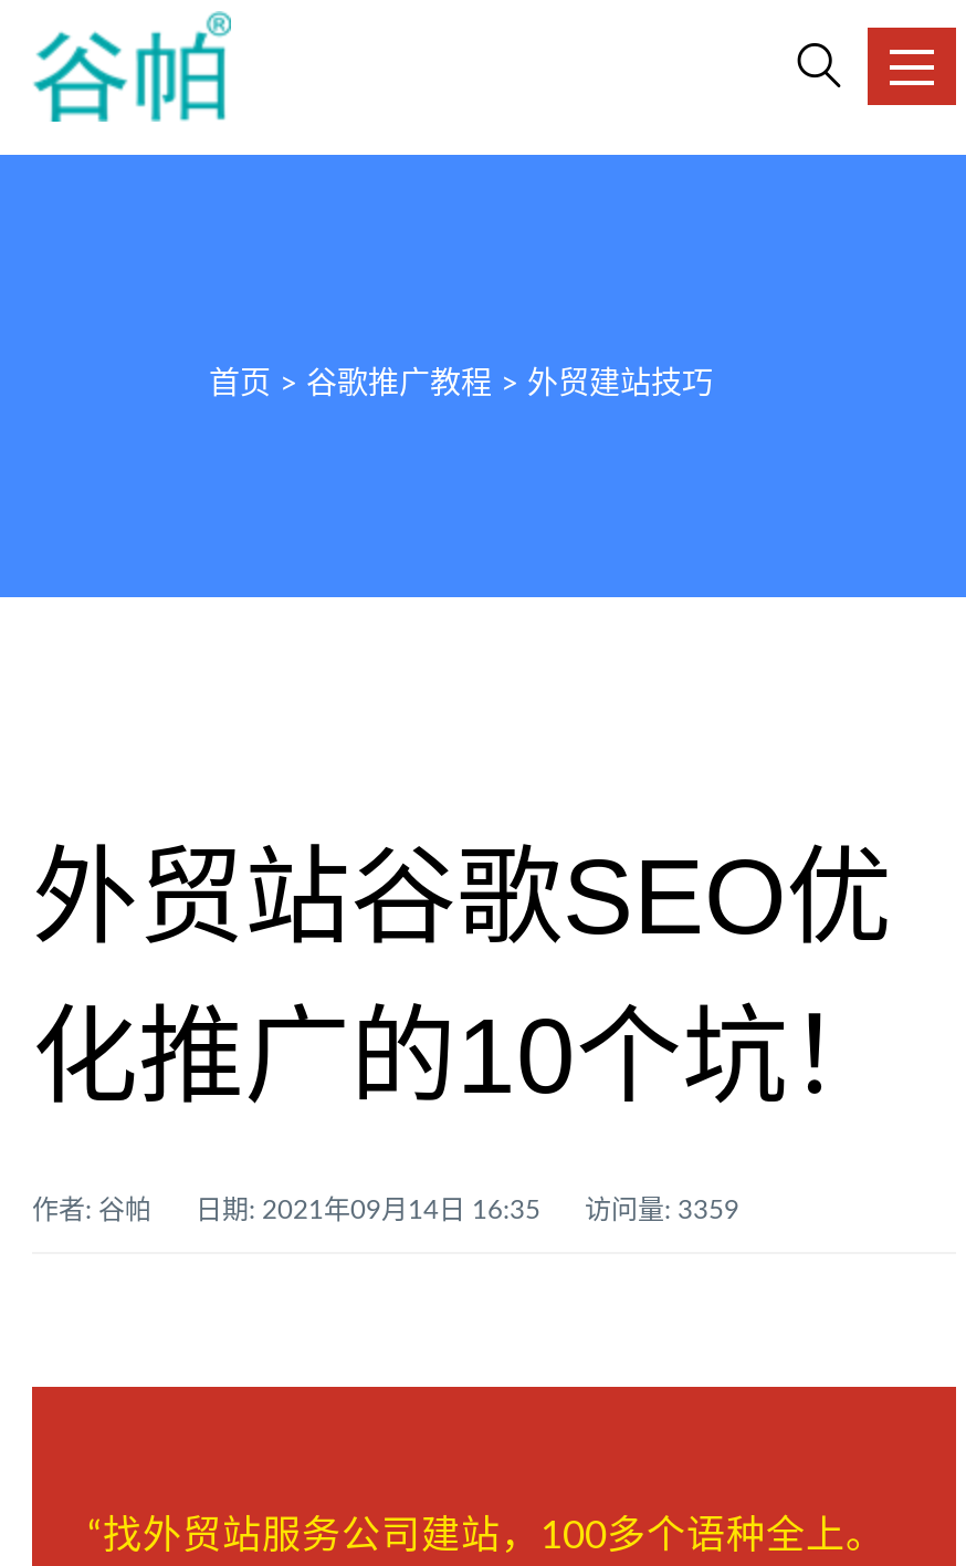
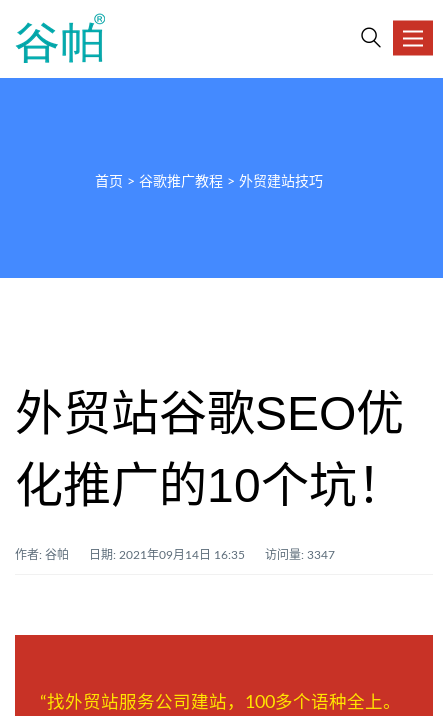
[32,1197,739,1223] 作者:谷帕 日期: 2021年09月14日 16:35 访问量: 3359 -> [15,549,335,561] 作者:谷帕 日期: 2021年09月14日 16:35 访问量: 3347

